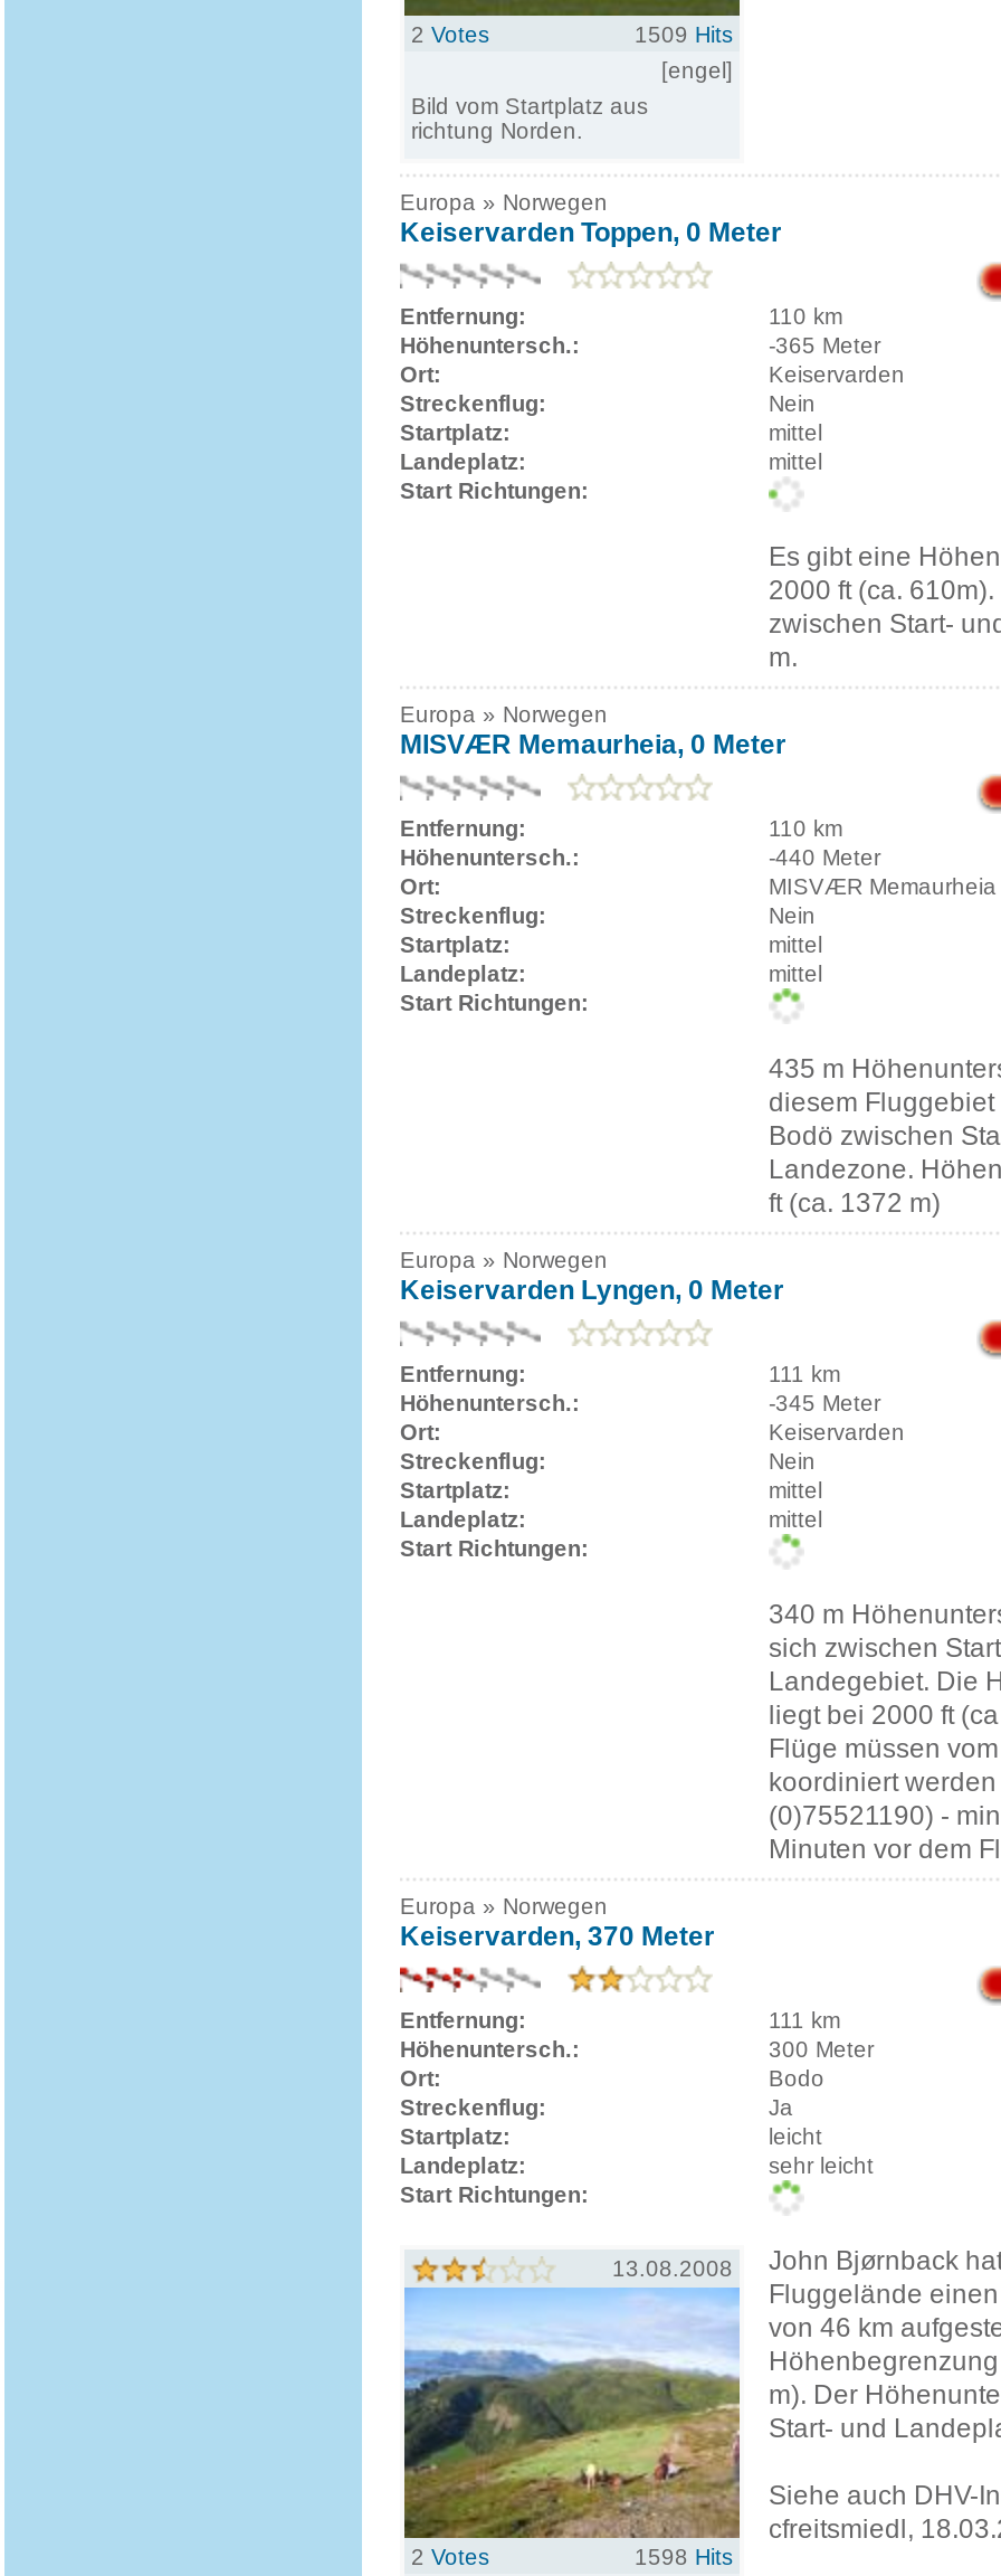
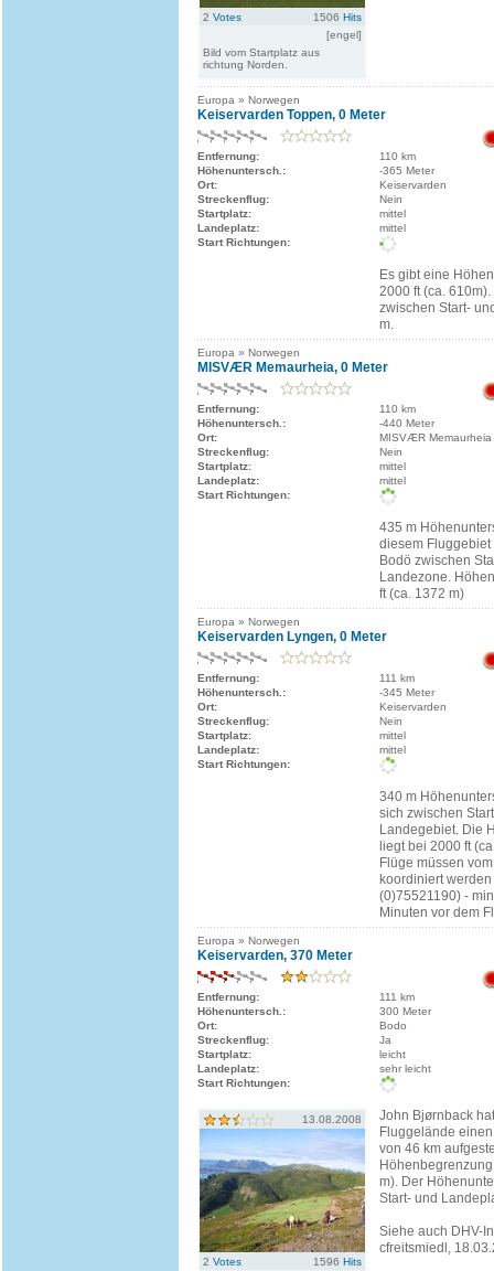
[635,22,733,47] 1509 Hits -> [313,11,362,23] 1506 Hits
[635,2545,733,2569] 1598 Hits -> [313,1256,362,1268] 1596 Hits

